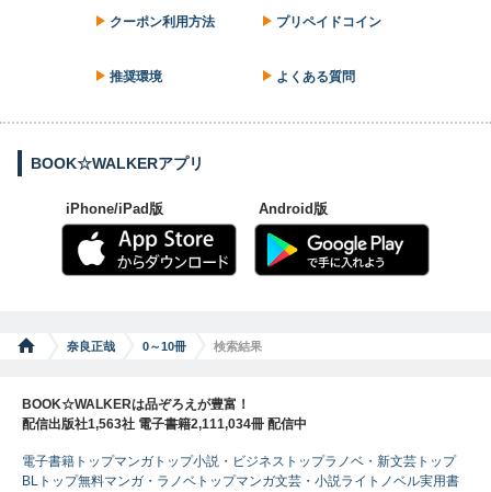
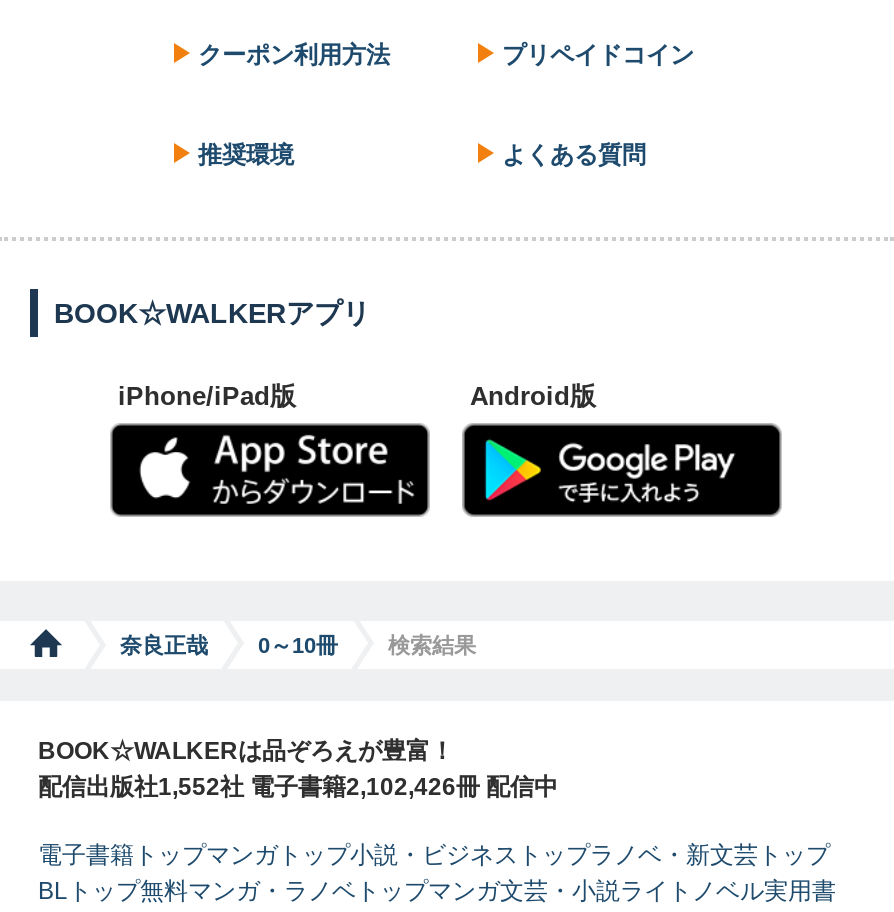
[22,416,307,431] 配信出版社1,563社 電子書籍2,111,034冊 配信中 -> [38,773,558,801] 配信出版社1,552社 電子書籍2,102,426冊 配信中

